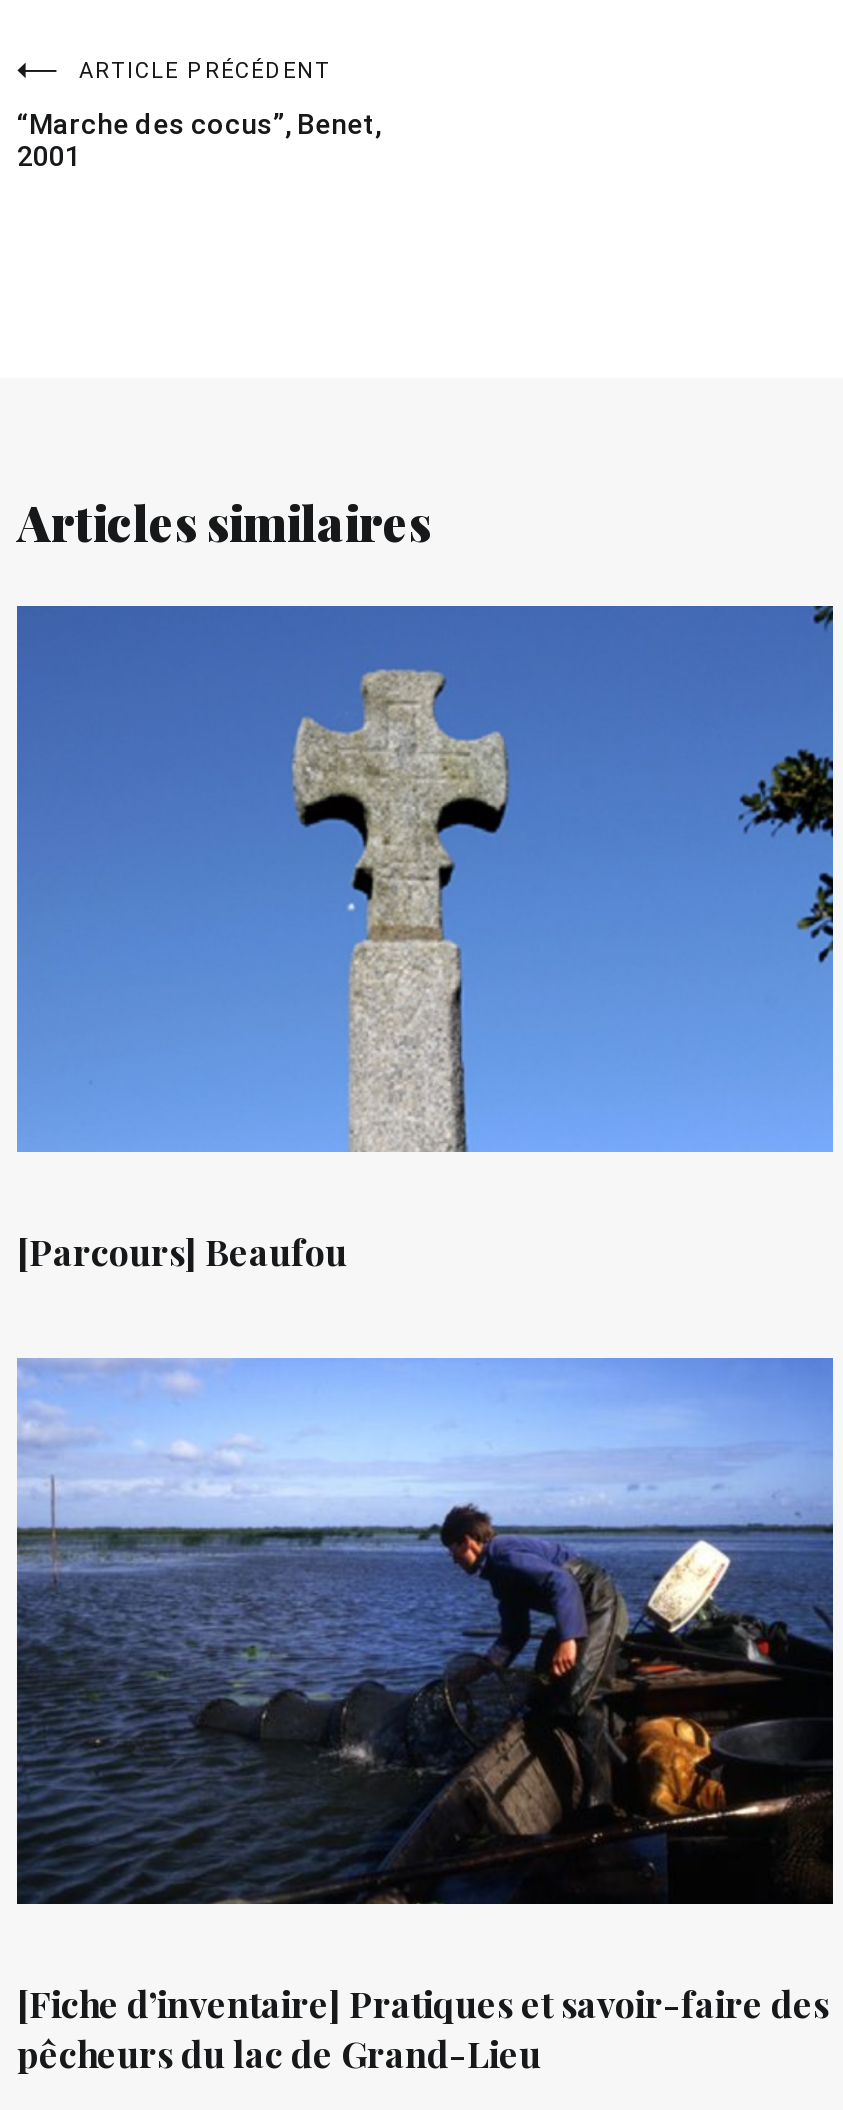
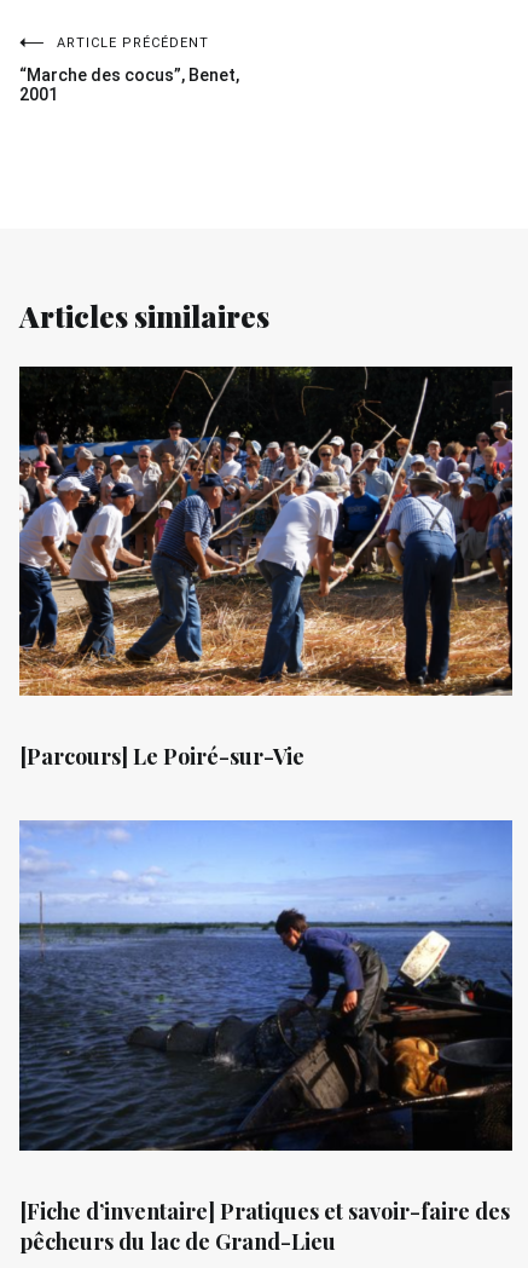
[15,604,835,1276] [image] | [Parcours] Beaufou -> [18,365,514,771] [image] | [Parcours] Le Poiré-sur-Vie

